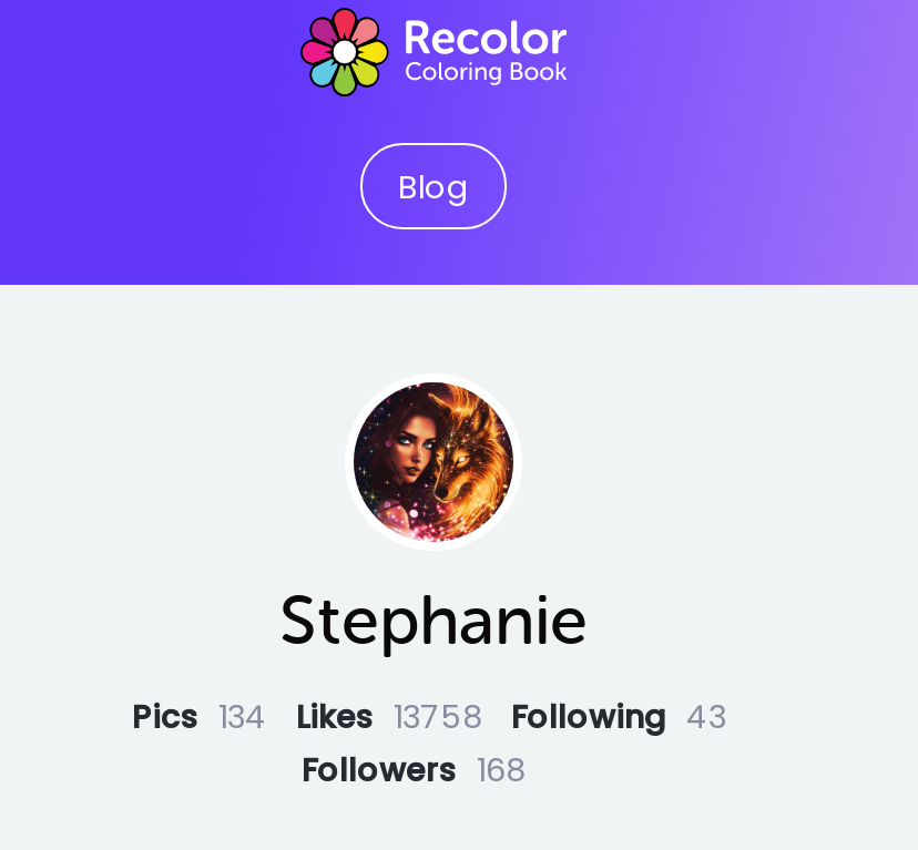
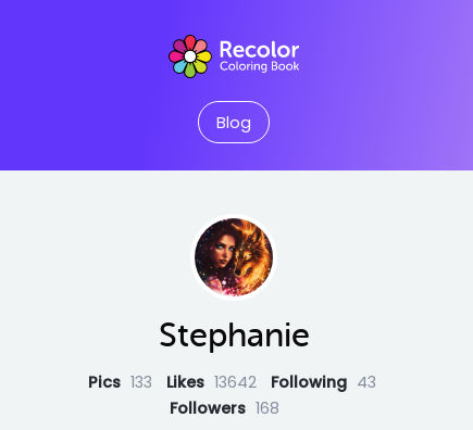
[132,694,267,739] Pics 134 -> [88,371,152,393] Pics 133
[296,694,482,739] Likes 13758 -> [166,371,256,393] Likes 13642

